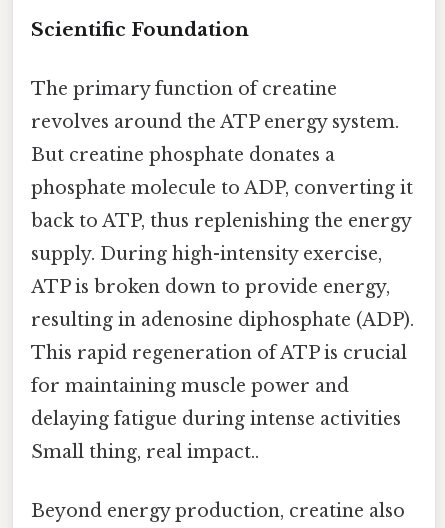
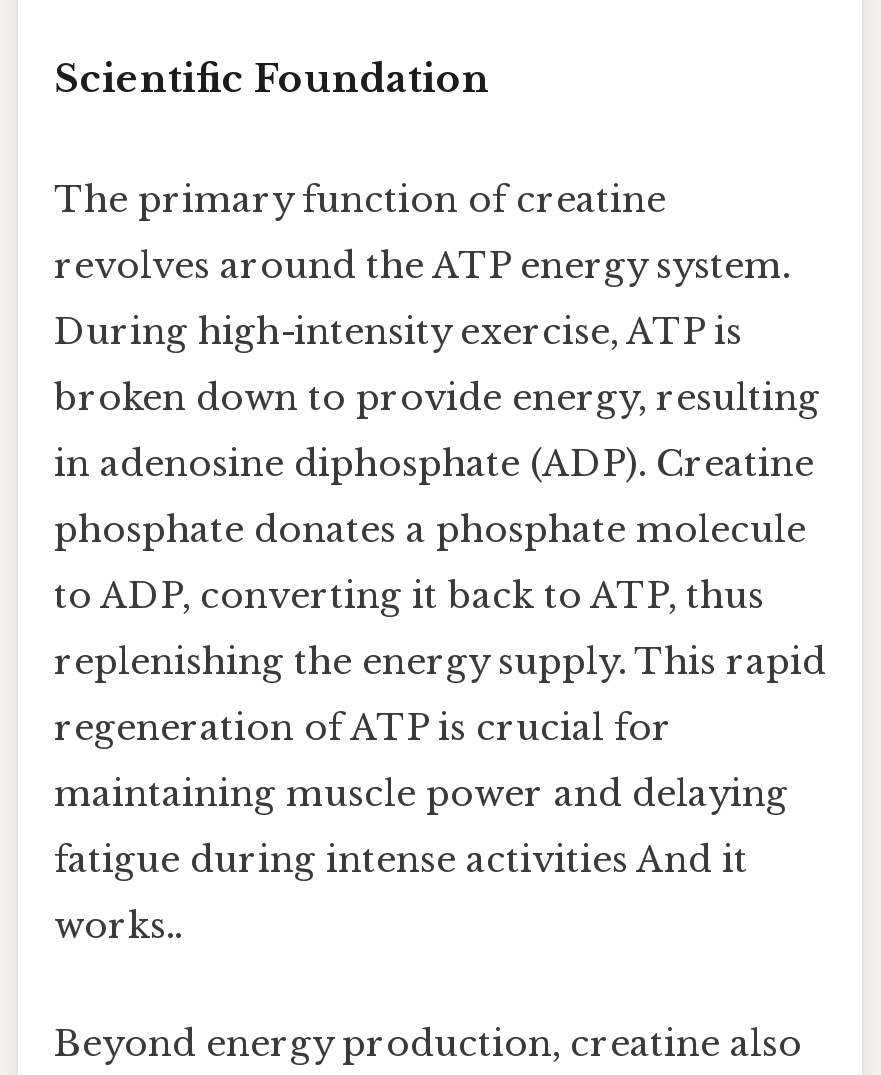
[31,144,335,166] But creatine phosphate donates a -> [54,310,742,354] During high-intensity exercise, ATP is
[31,177,413,199] phosphate molecule to ADP, converting it -> [54,376,820,420] broken down to provide energy, resulting
[31,210,411,232] back to ATP, thus replenishing the energy -> [54,442,814,486] in adenosine diphosphate (ADP). Creatine
[31,243,382,265] supply. During high-intensity exercise, -> [54,508,806,552] phosphate donates a phosphate molecule
[31,276,390,298] ATP is broken down to provide energy, -> [54,574,764,618] to ADP, converting it back to ATP, thus
[31,309,414,331] resulting in adenosine diphosphate (ADP). -> [54,640,826,684] replenishing the energy supply. This rapid
[31,342,407,364] This rapid regeneration of ATP is crucial -> [54,706,672,750] regeneration of ATP is crucial for
[31,375,349,397] for maintaining muscle power and -> [54,772,788,816] maintaining muscle power and delaying
[31,408,401,430] delaying fatigue during intense activities -> [54,838,748,882] fatigue during intense activities And it
[31,441,259,463] Small thing, real impact.. -> [54,904,182,948] works..

